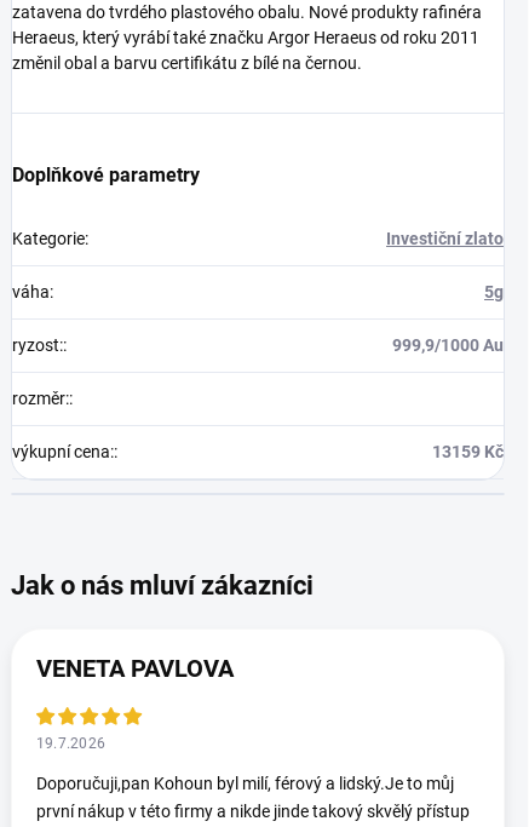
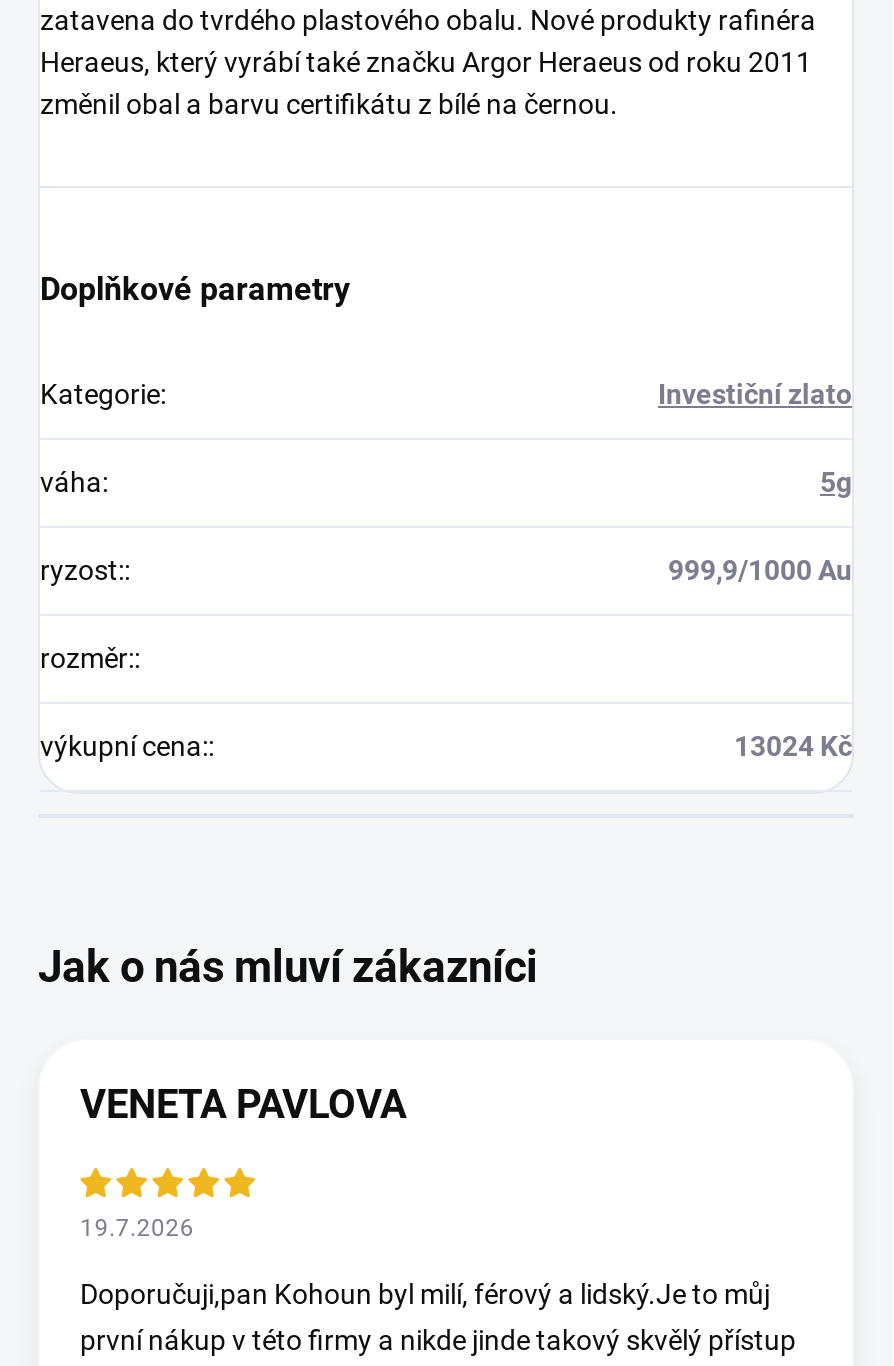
[432,442,504,462] 13159 Kč -> [734,731,852,763] 13024 Kč

